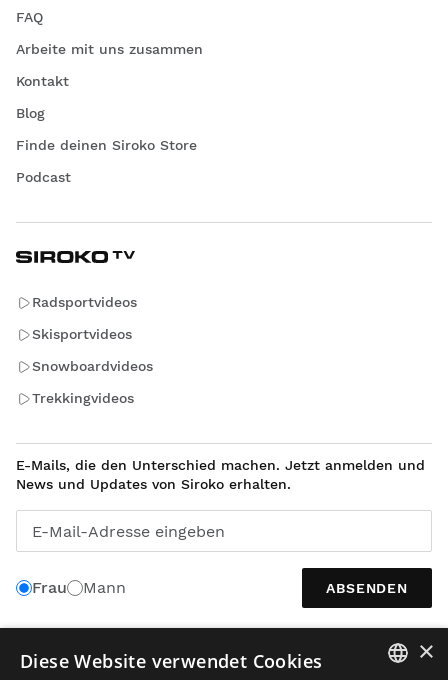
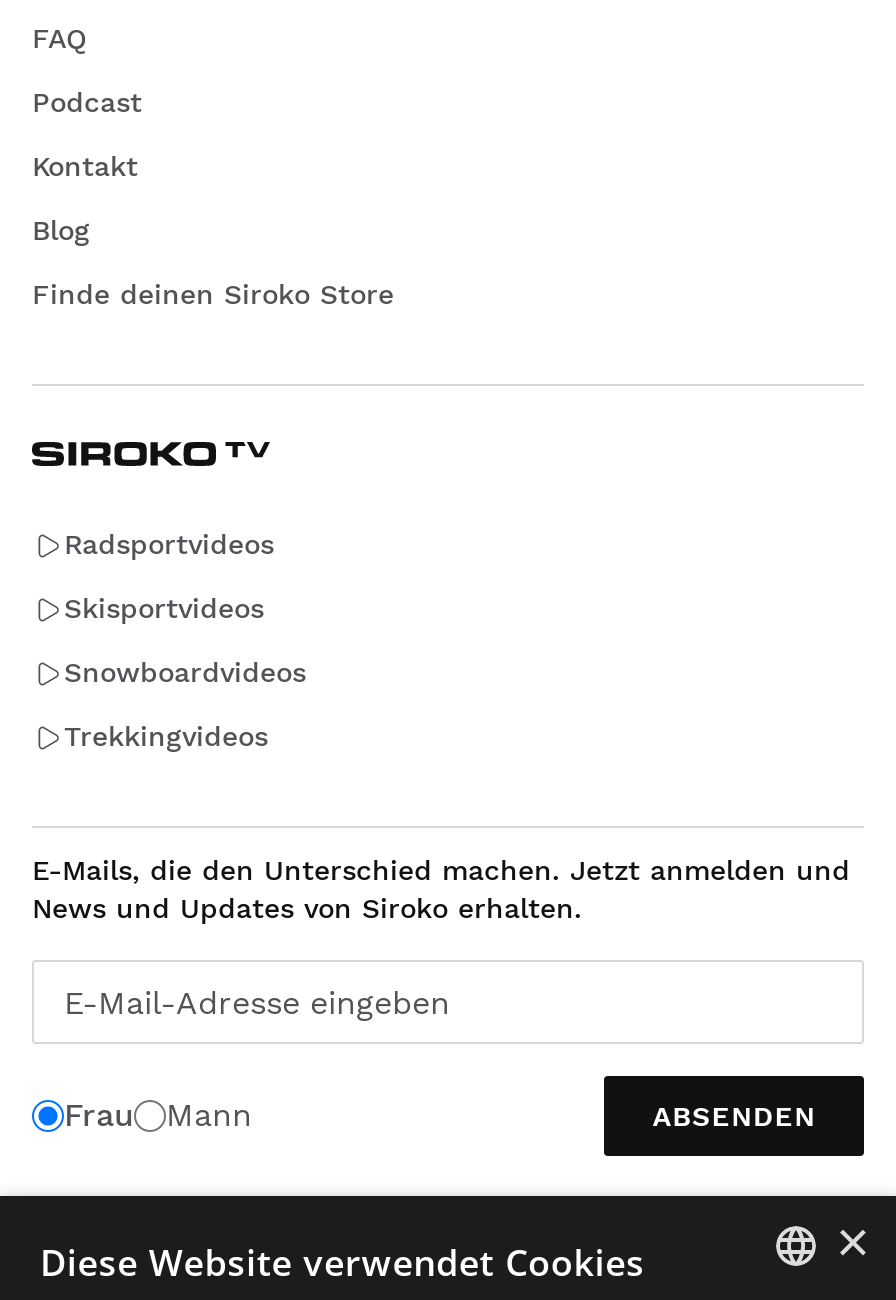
[16,41,203,57] Arbeite mit uns zusammen -> none
moved [16,169,71,185] -> [32,86,142,118]: Podcast

